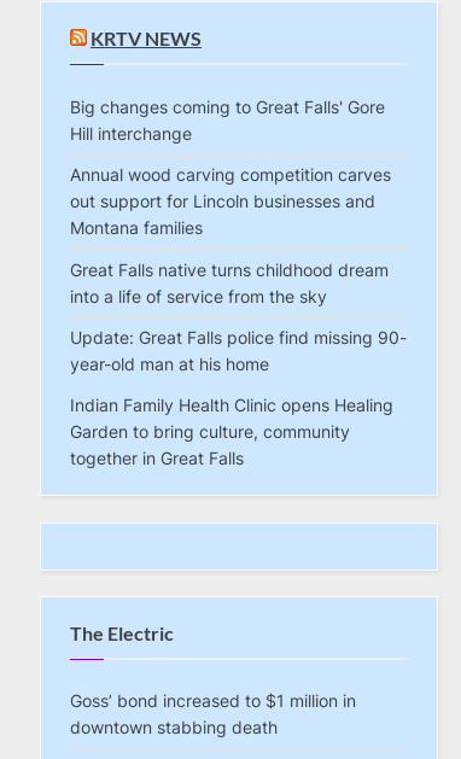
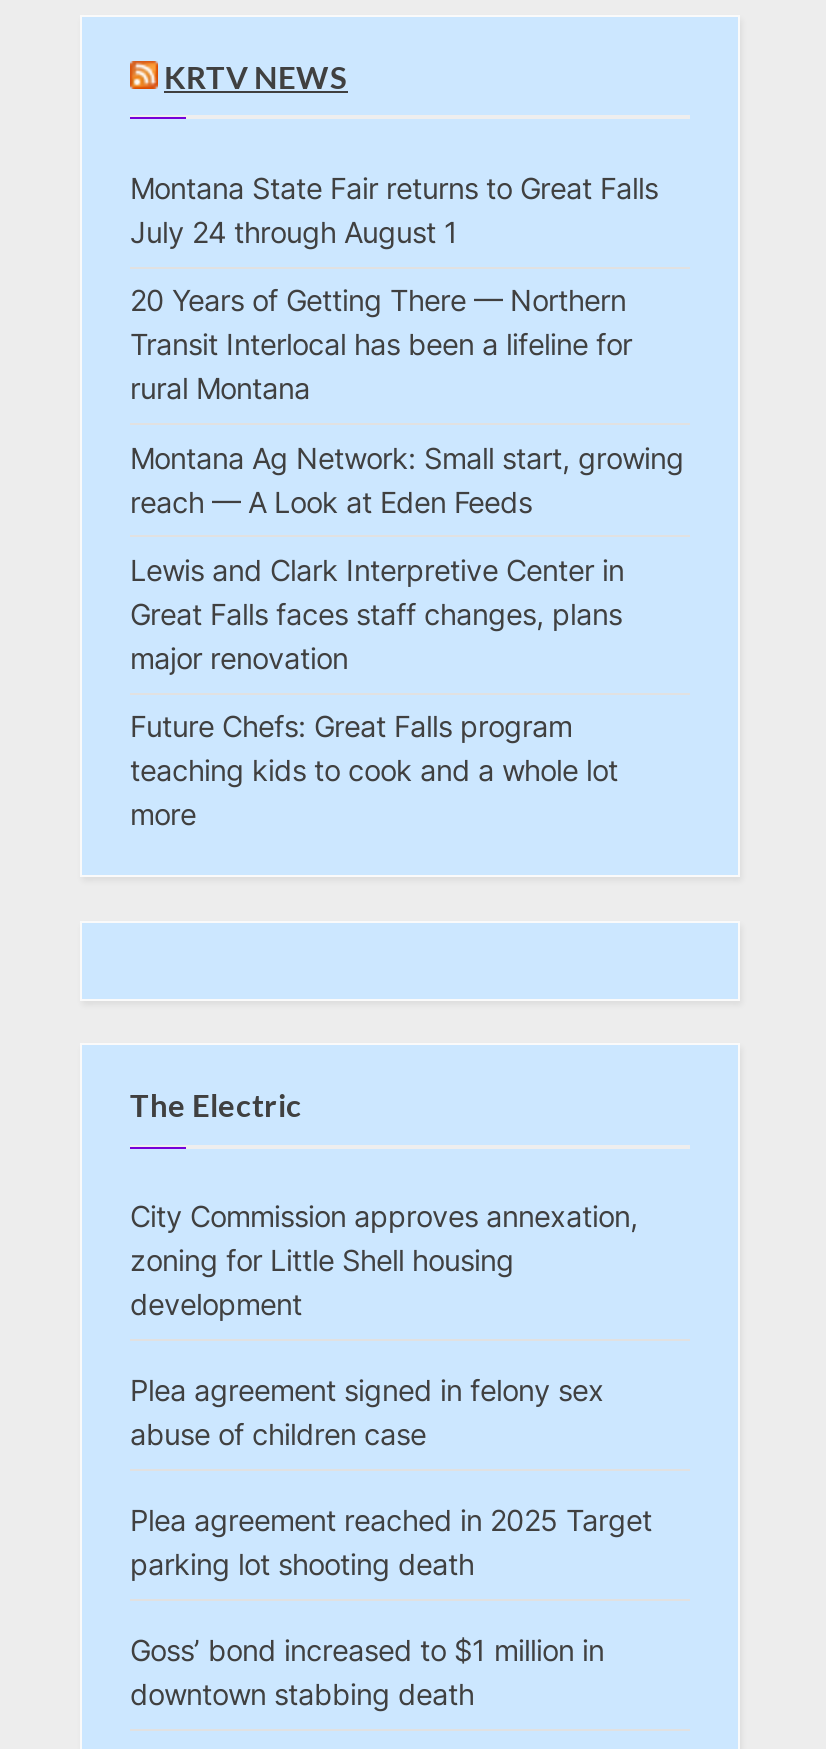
[70,96,385,143] Big changes coming to Great Falls' Gore | Hill interchange -> [130,171,658,249] Montana State Fair returns to Great Falls | July 24 through August 1
[70,164,391,238] Annual wood carving competition carves | out support for Lincoln businesses and | Montana families -> [130,283,632,405] 20 Years of Getting There — Northern | Transit Interlocal has been a lifeline for | rural Montana
[70,259,389,306] Great Falls native turns childhood dream | into a life of service from the sky -> [130,440,684,518] Montana Ag Network: Small start, growing | reach — A Look at Eden Feeds
[70,327,407,374] Update: Great Falls police find missing 90- | year-old man at his home -> [130,553,624,675] Lewis and Clark Interpretive Center in | Great Falls faces staff changes, plans | major renovation
[70,395,393,469] Indian Family Health Clinic opens Healing | Garden to bring culture, community | together in Great Falls -> [130,710,618,832] Future Chefs: Great Falls program | teaching kids to cook and a whole lot | more
none -> [130,1200,652,1582] City Commission approves annexation, | zoning for Little Shell housing | development | Plea agreement signed in felony sex | abuse of children case | Plea agreement reached in 2025 Target | parking lot shooting death

